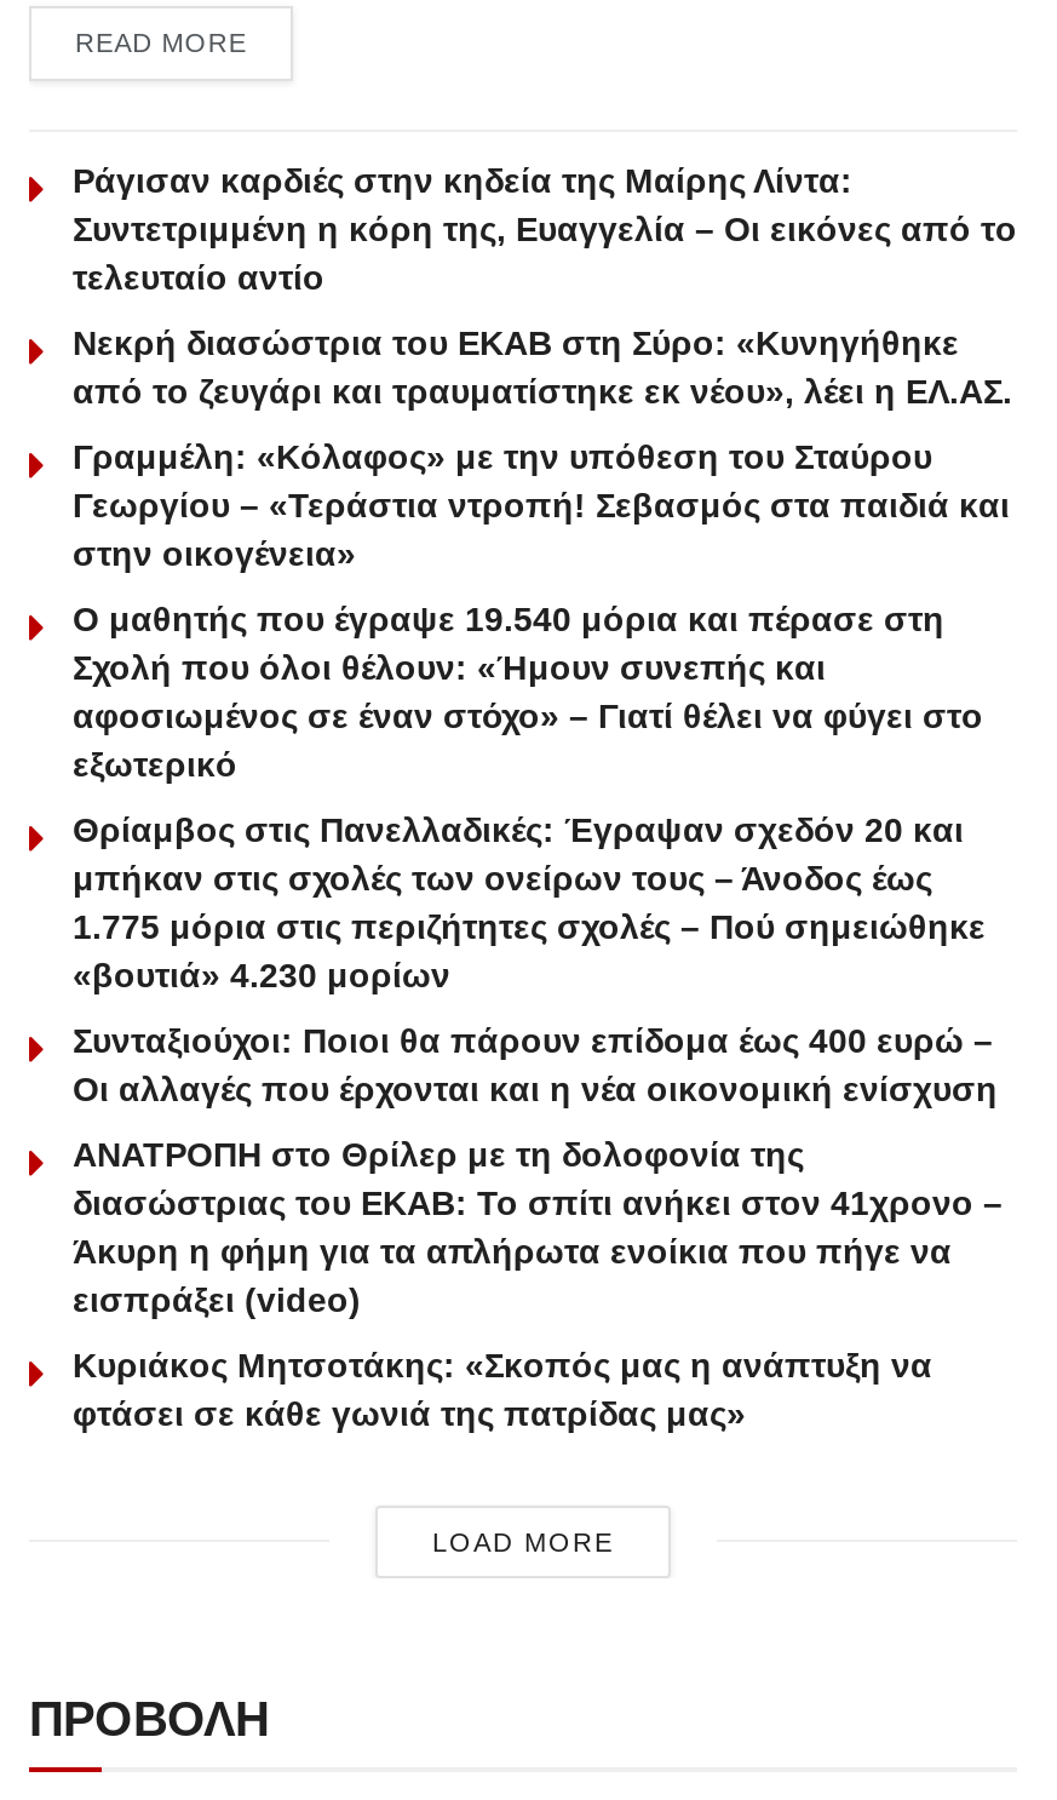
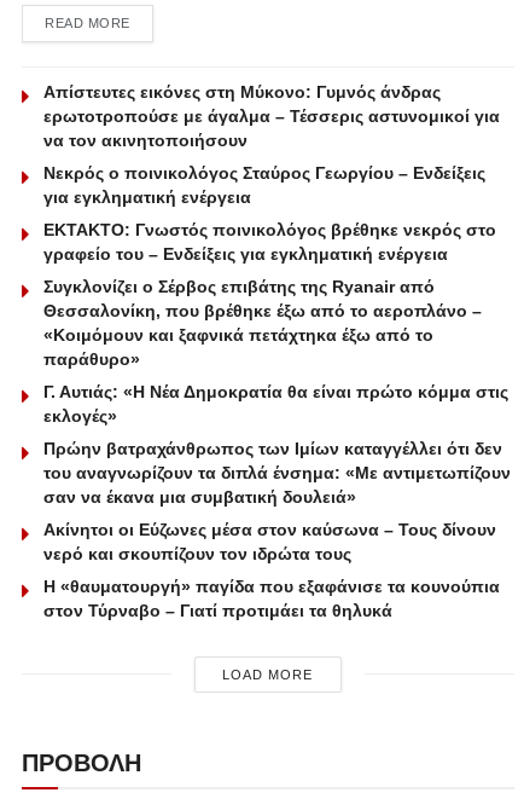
[73,161,1017,297] Ράγισαν καρδιές στην κηδεία της Μαίρης Λίντα: | Συντετριμμένη η κόρη της, Ευαγγελία – Οι εικόνες από το | τελευταίο αντίο -> [43,82,500,150] Απίστευτες εικόνες στη Μύκονο: Γυμνός άνδρας | ερωτοτροπούσε με άγαλμα – Τέσσερις αστυνομικοί για | να τον ακινητοποιήσουν
[73,323,1012,410] Νεκρή διασώστρια του ΕΚΑΒ στη Σύρο: «Κυνηγήθηκε | από το ζευγάρι και τραυματίστηκε εκ νέου», λέει η ΕΛ.ΑΣ. -> [43,163,485,207] Νεκρός ο ποινικολόγος Σταύρος Γεωργίου – Ενδείξεις | για εγκληματική ενέργεια
[73,437,1010,573] Γραμμέλη: «Κόλαφος» με την υπόθεση του Σταύρου | Γεωργίου – «Τεράστια ντροπή! Σεβασμός στα παιδιά και | στην οικογένεια» -> [43,220,496,263] ΕΚΤΑΚΤΟ: Γνωστός ποινικολόγος βρέθηκε νεκρός στο | γραφείο του – Ενδείξεις για εγκληματική ενέργεια
[73,599,983,783] Ο μαθητής που έγραψε 19.540 μόρια και πέρασε στη | Σχολή που όλοι θέλουν: «Ήμουν συνεπής και | αφοσιωμένος σε έναν στόχο» – Γιατί θέλει να φύγει στο | εξωτερικό -> [43,277,482,369] Συγκλονίζει ο Σέρβος επιβάτης της Ryanair από | Θεσσαλονίκη, που βρέθηκε έξω από το αεροπλάνο – | «Κοιμόμουν και ξαφνικά πετάχτηκα έξω από το | παράθυρο»
[73,810,986,994] Θρίαμβος στις Πανελλαδικές: Έγραψαν σχεδόν 20 και | μπήκαν στις σχολές των ονείρων τους – Άνοδος έως | 1.775 μόρια στις περιζήτητες σχολές – Πού σημειώθηκε | «βουτιά» 4.230 μορίων -> [43,382,508,425] Γ. Αυτιάς: «Η Νέα Δημοκρατία θα είναι πρώτο κόμμα στις | εκλογές»
[73,1021,998,1108] Συνταξιούχοι: Ποιοι θα πάρουν επίδομα έως 400 ευρώ – | Οι αλλαγές που έρχονται και η νέα οικονομική ενίσχυση -> [43,439,511,506] Πρώην βατραχάνθρωπος των Ιμίων καταγγέλλει ότι δεν | του αναγνωρίζουν τα διπλά ένσημα: «Με αντιμετωπίζουν | σαν να έκανα μια συμβατική δουλειά»
[73,1135,1003,1319] ΑΝΑΤΡΟΠΗ στο Θρίλερ με τη δολοφονία της | διασώστριας του ΕΚΑΒ: Το σπίτι ανήκει στον 41χρονο – | Άκυρη η φήμη για τα απλήρωτα ενοίκια που πήγε να | εισπράξει (video) -> [43,520,496,563] Ακίνητοι οι Εύζωνες μέσα στον καύσωνα – Τους δίνουν | νερό και σκουπίζουν τον ιδρώτα τους
[73,1346,932,1433] Κυριάκος Μητσοτάκης: «Σκοπός μας η ανάπτυξη να | φτάσει σε κάθε γωνιά της πατρίδας μας» -> [43,577,500,620] Η «θαυματουργή» παγίδα που εξαφάνισε τα κουνούπια | στον Τύρναβο – Γιατί προτιμάει τα θηλυκά

